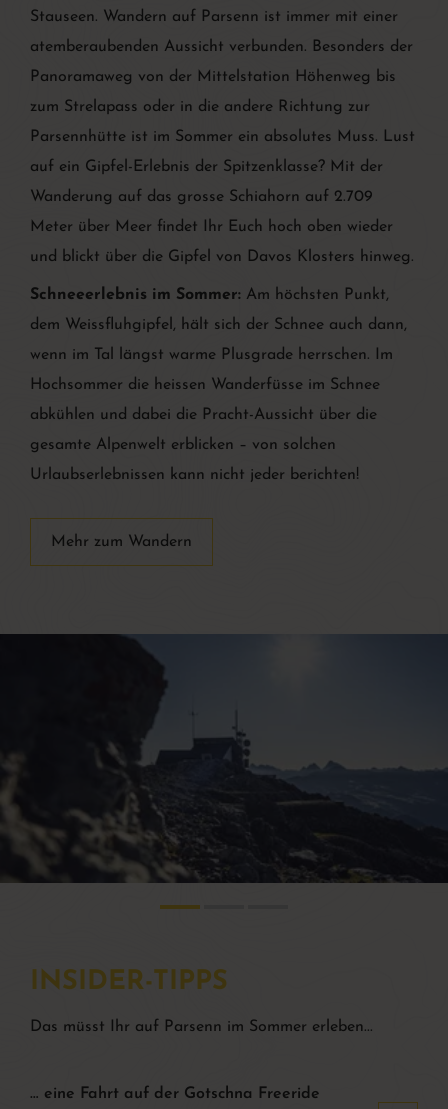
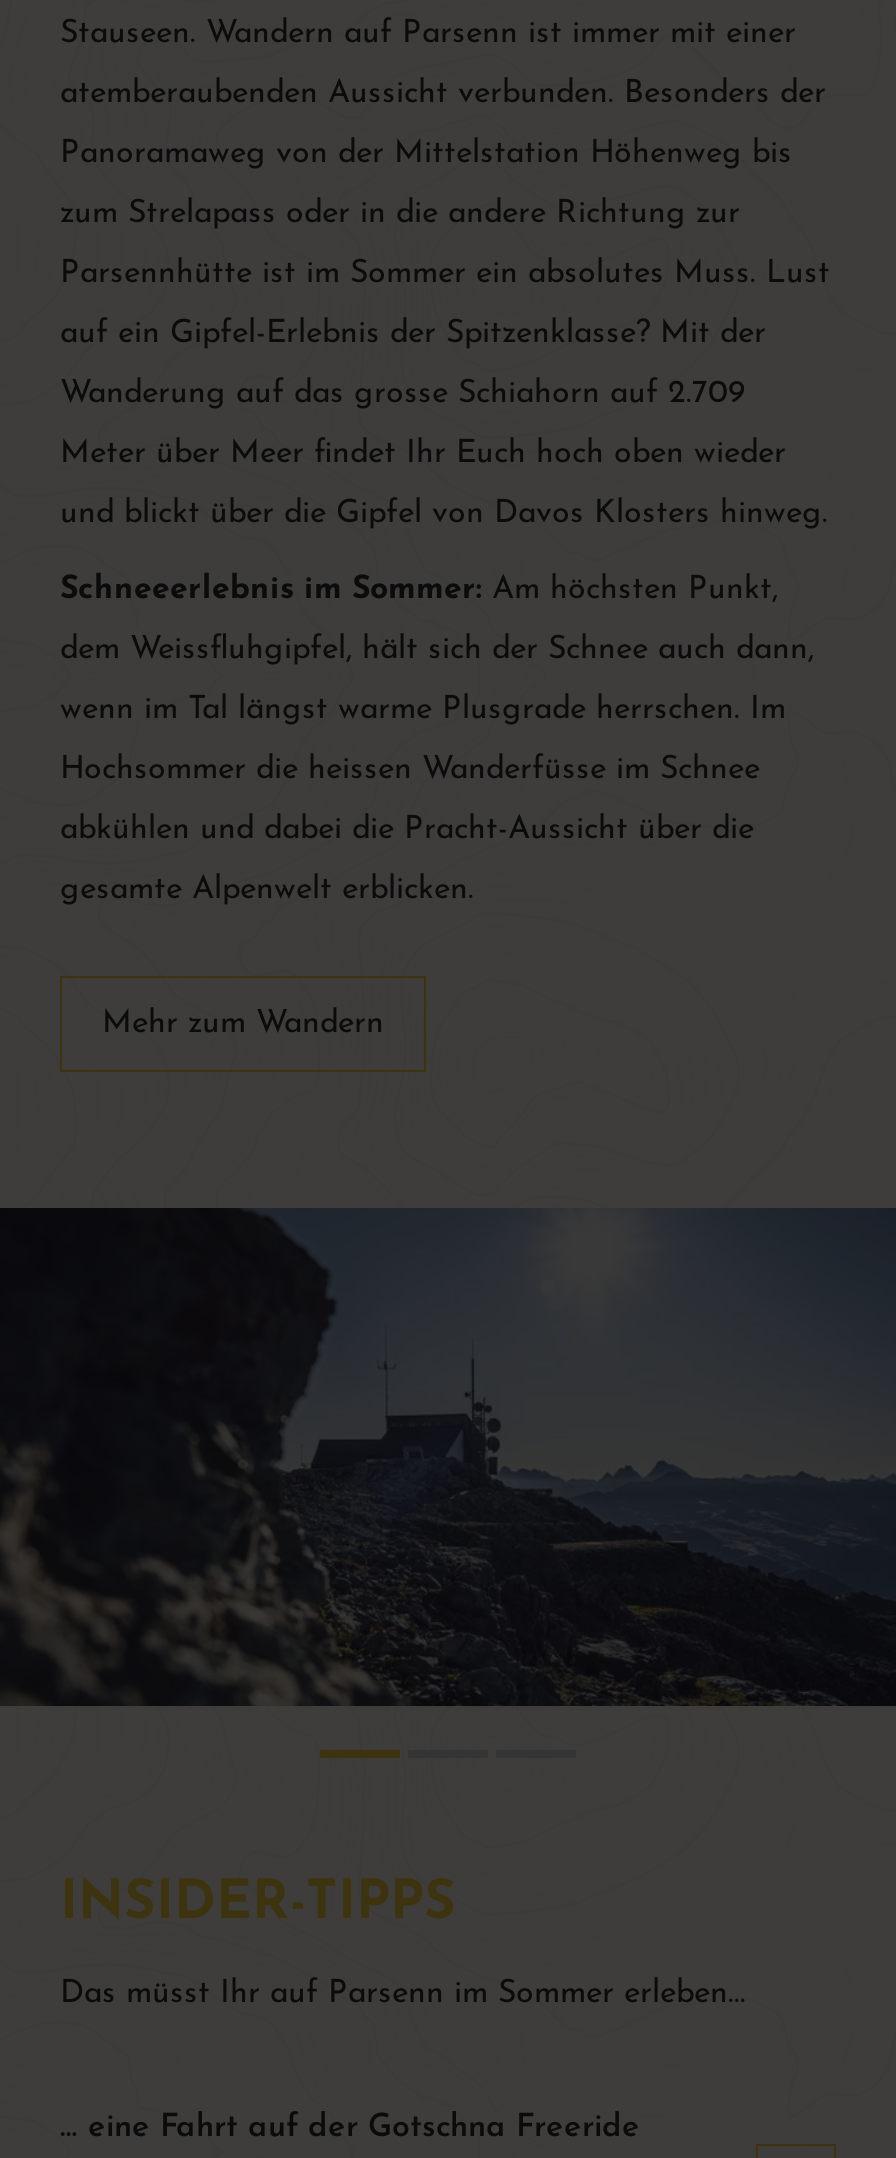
[30,437,359,483] gesamte Alpenwelt erblicken – von solchen | Urlaubserlebnissen kann nicht jeder berichten! -> [60,874,474,906] gesamte Alpenwelt erblicken.

